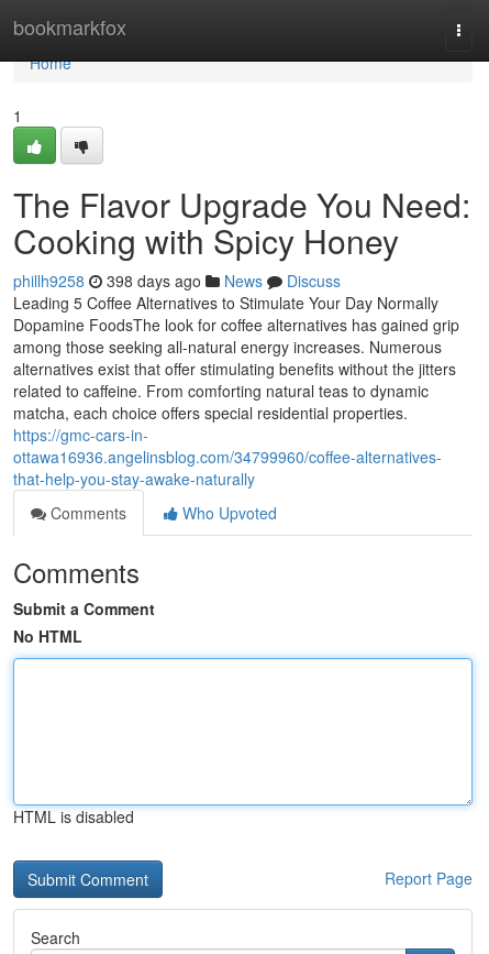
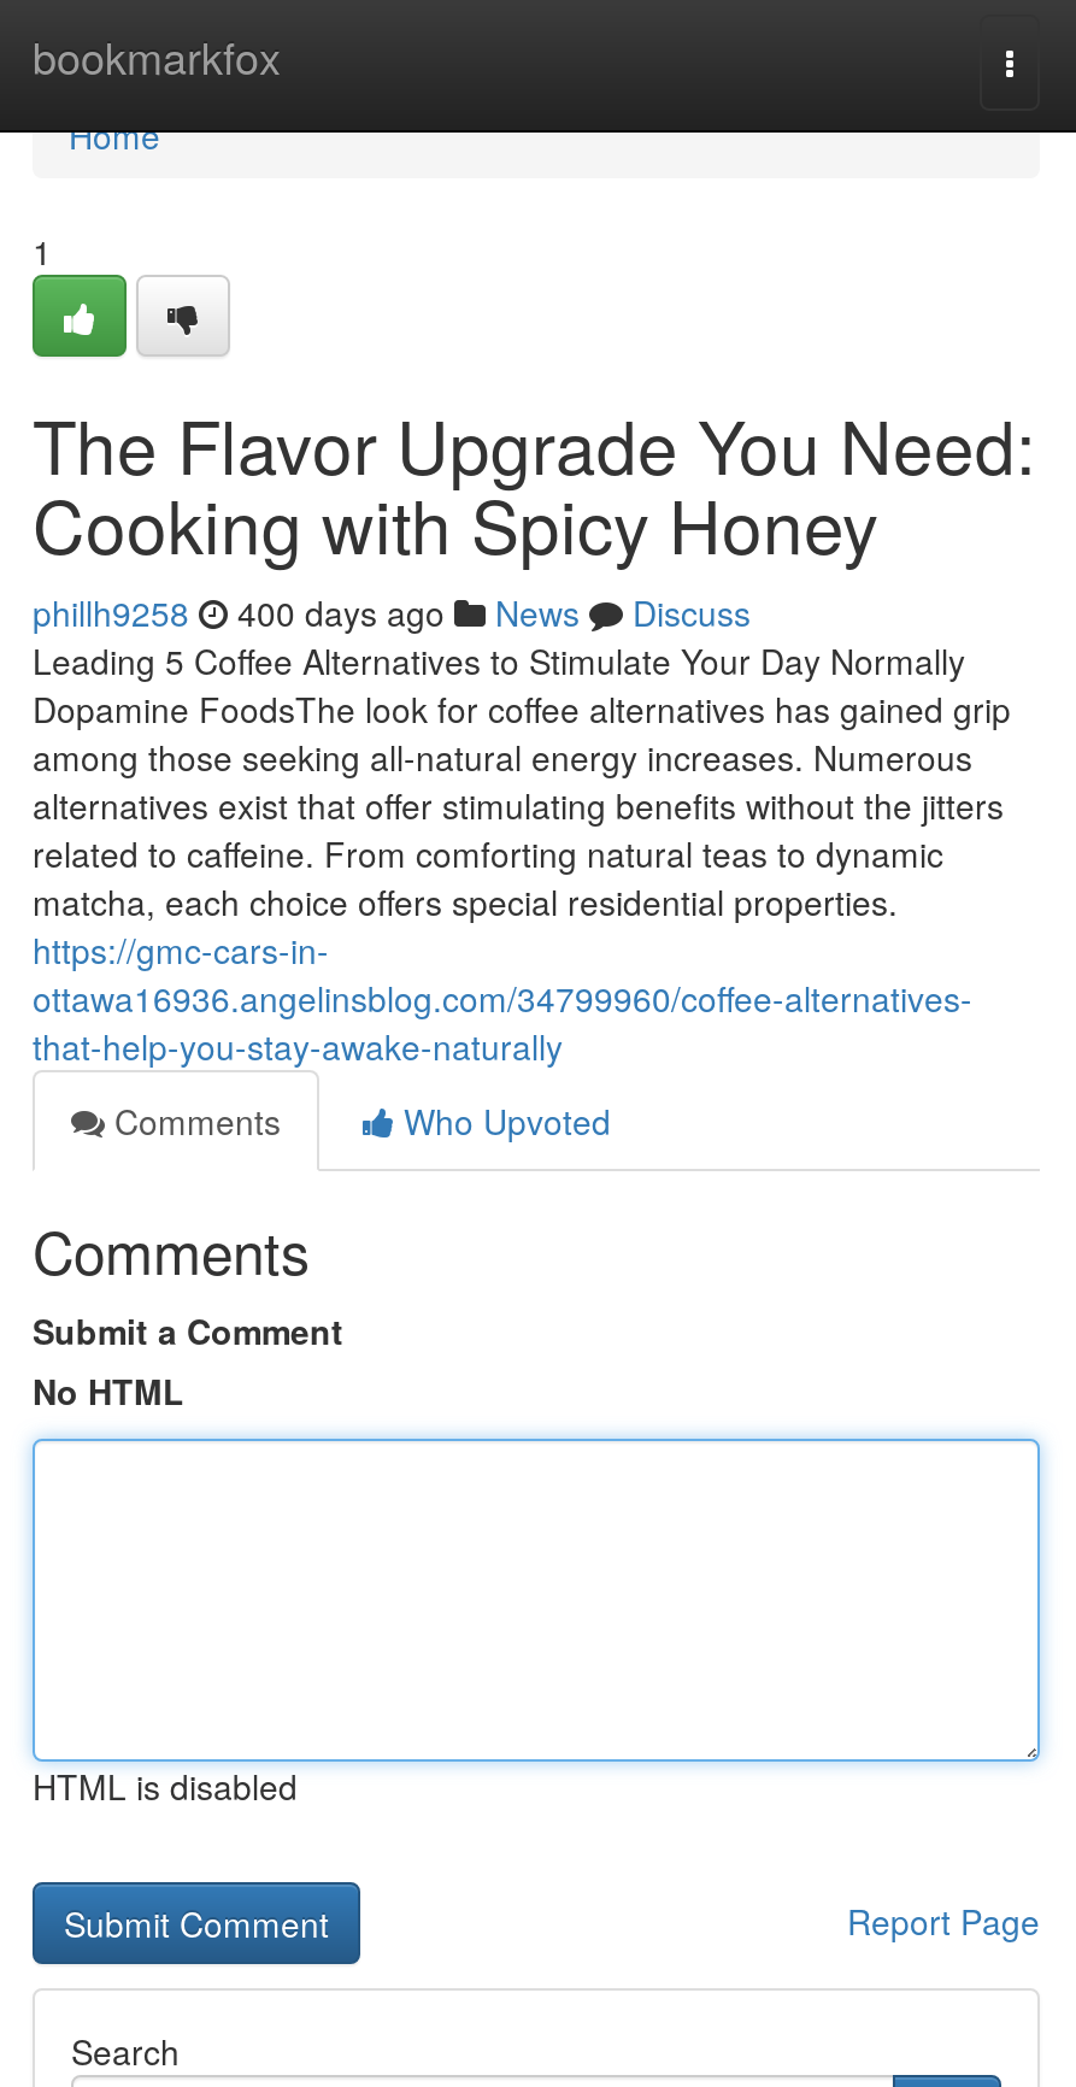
[13,270,341,292] phillh9258 398 days ago News Discuss -> [33,588,751,636] phillh9258 400 days ago News Discuss

